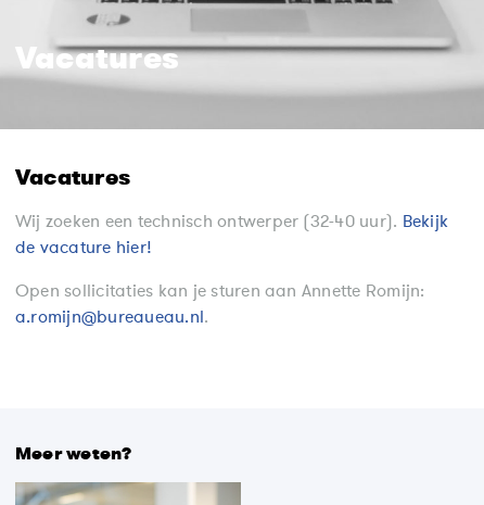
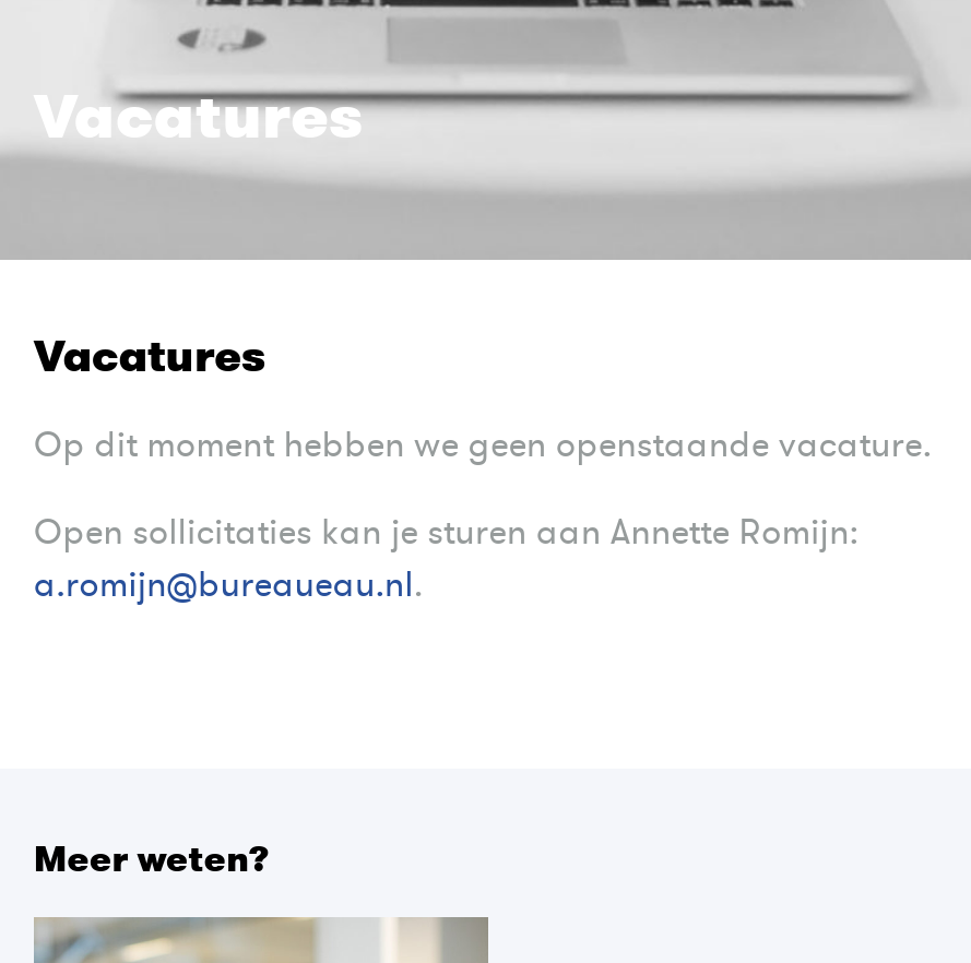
[15,210,448,260] Wij zoeken een technisch ontwerper (32-40 uur). Bekijk | de vacature hier! -> [34,421,932,469] Op dit moment hebben we geen openstaande vacature.

